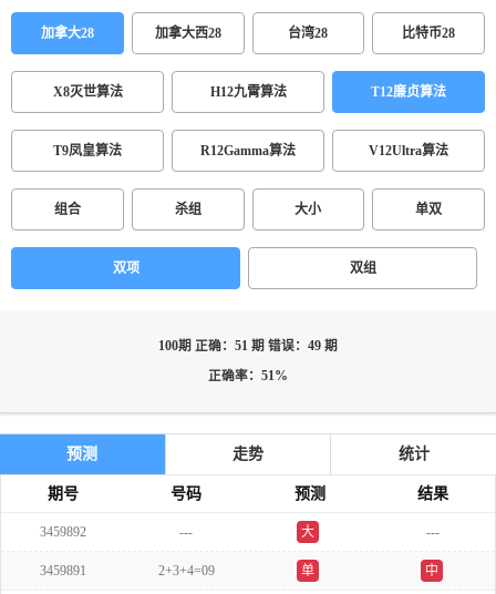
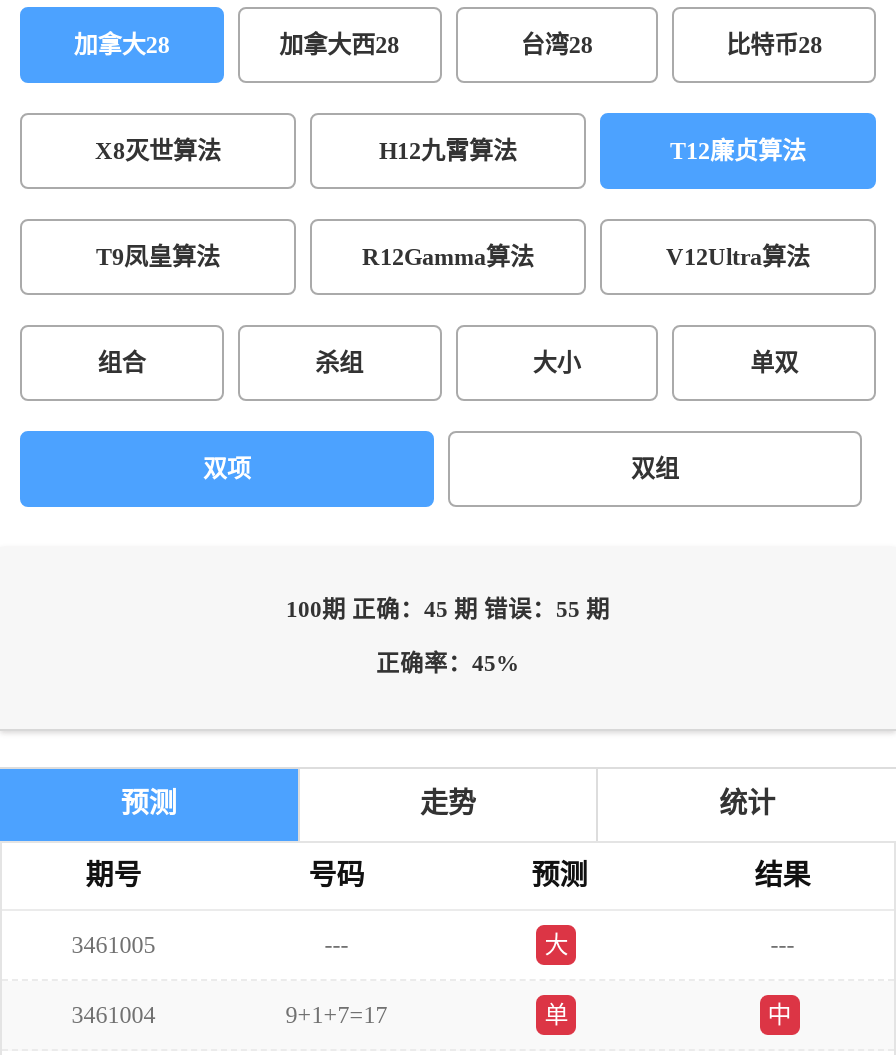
[158,339,338,354] 100期 正确：51 期 错误：49 期 -> [286,597,610,623] 100期 正确：45 期 错误：55 期
[208,369,288,383] 正确率：51% -> [376,651,520,677] 正确率：45%
[40,524,86,540] 3459892 -> [72,931,156,959] 3461005
[40,563,86,578] 3459891 -> [72,1001,156,1029] 3461004
[158,563,215,578] 2+3+4=09 -> [286,1001,388,1029] 9+1+7=17

